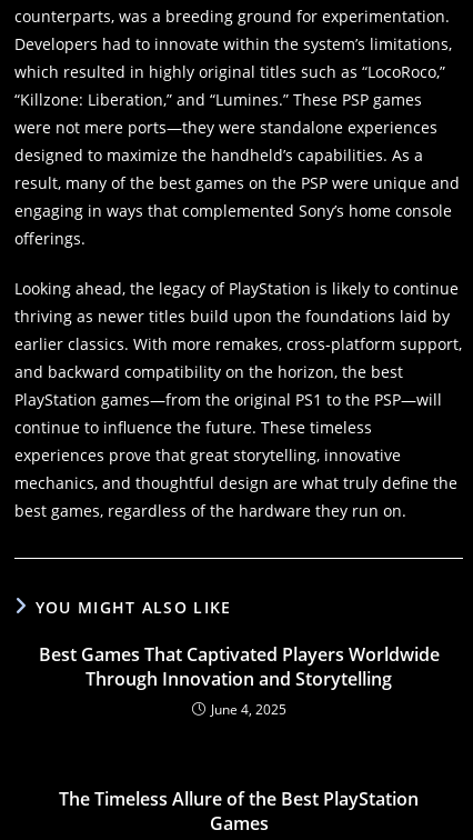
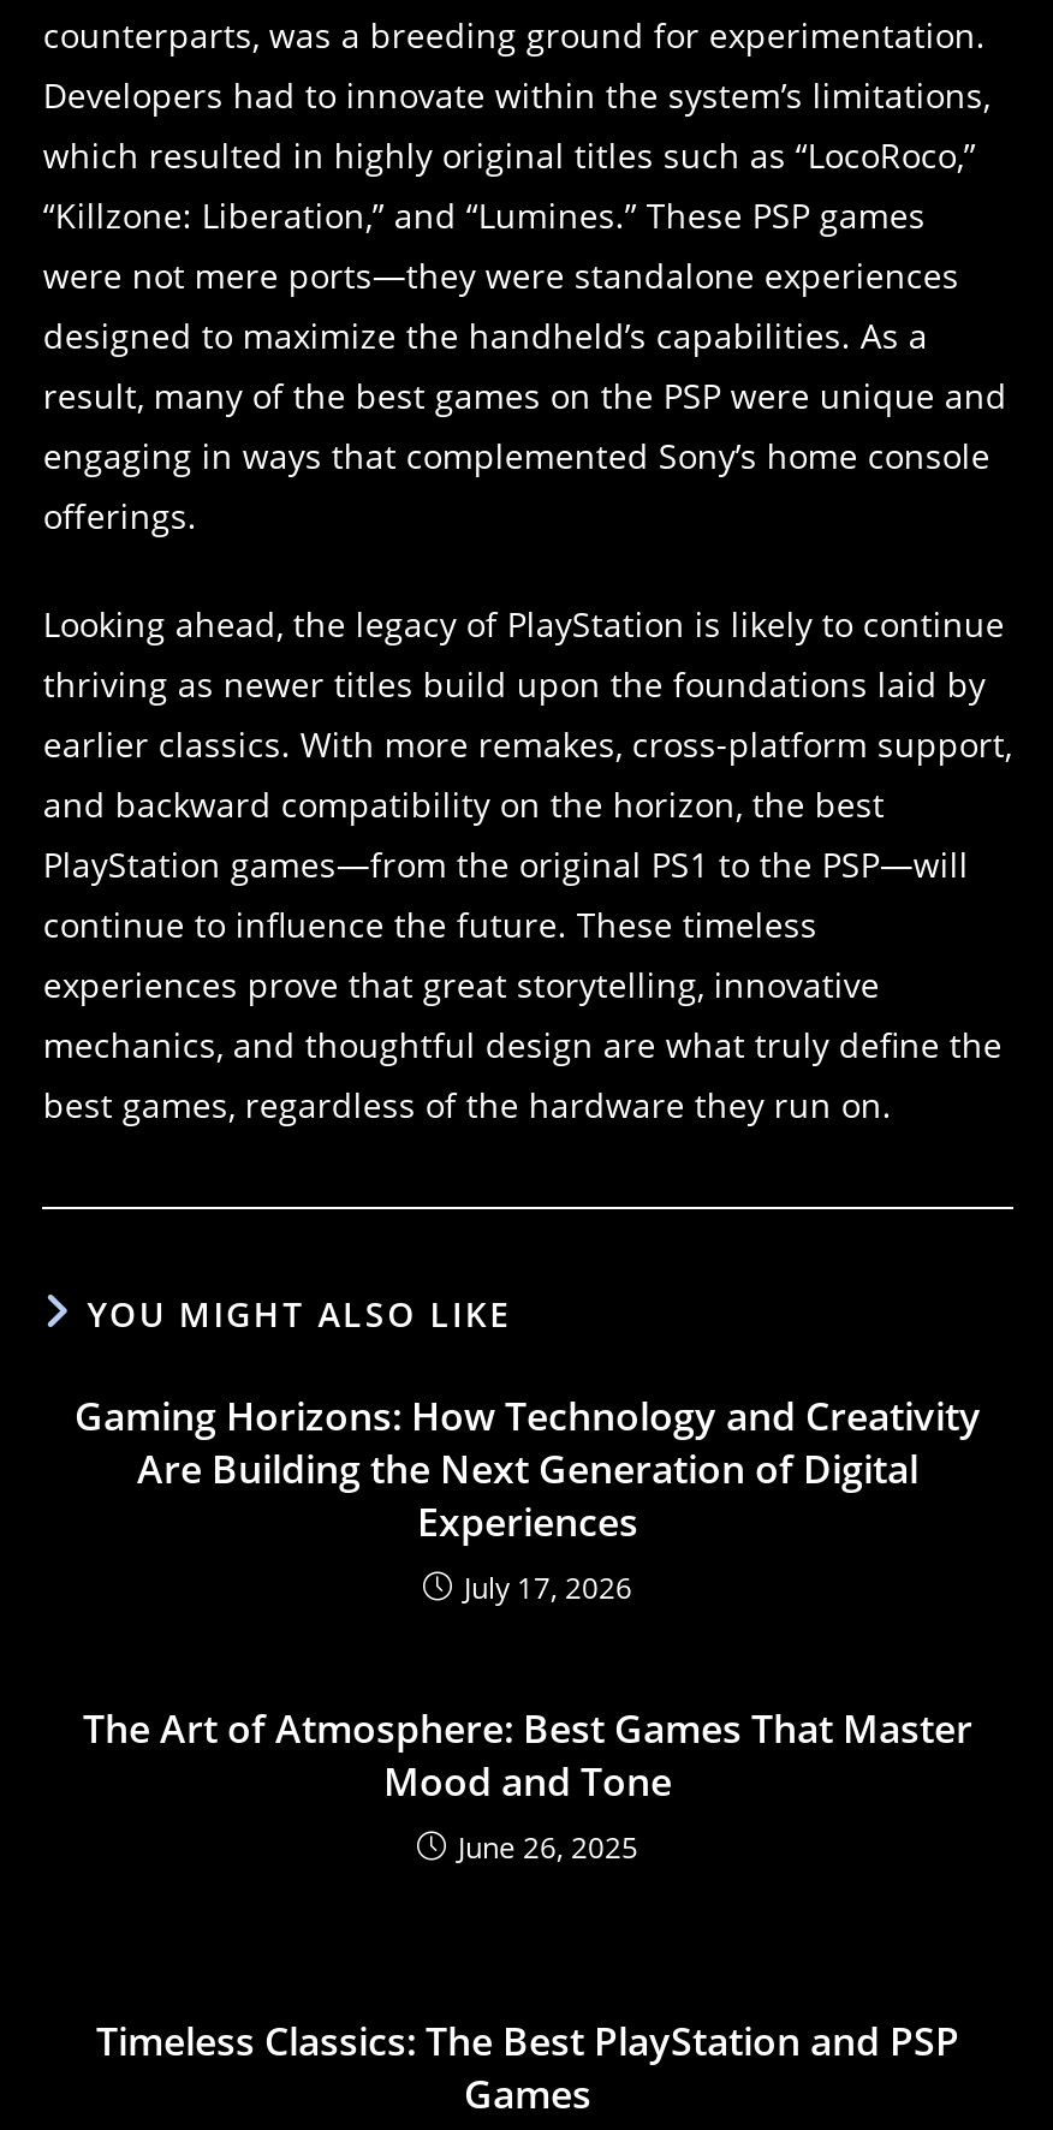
[38,642,439,719] Best Games That Captivated Players Worldwide | Through Innovation and Storytelling | June 4, 2025 -> [75,1389,981,1867] Gaming Horizons: How Technology and Creativity | Are Building the Next Generation of Digital | Experiences | July 17, 2026 | The Art of Atmosphere: Best Games That Master | Mood and Tone | June 26, 2025
[59,786,419,811] The Timeless Allure of the Best PlayStation -> [96,2014,959,2067] Timeless Classics: The Best PlayStation and PSP

